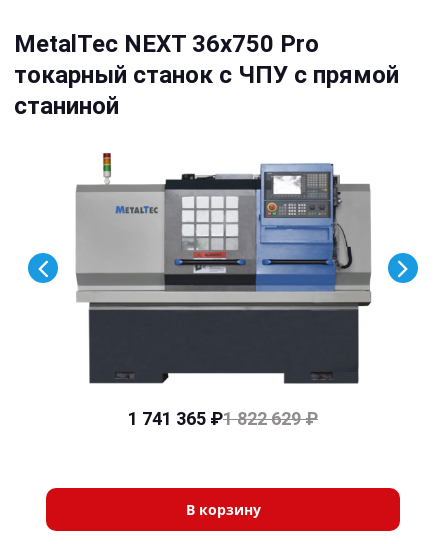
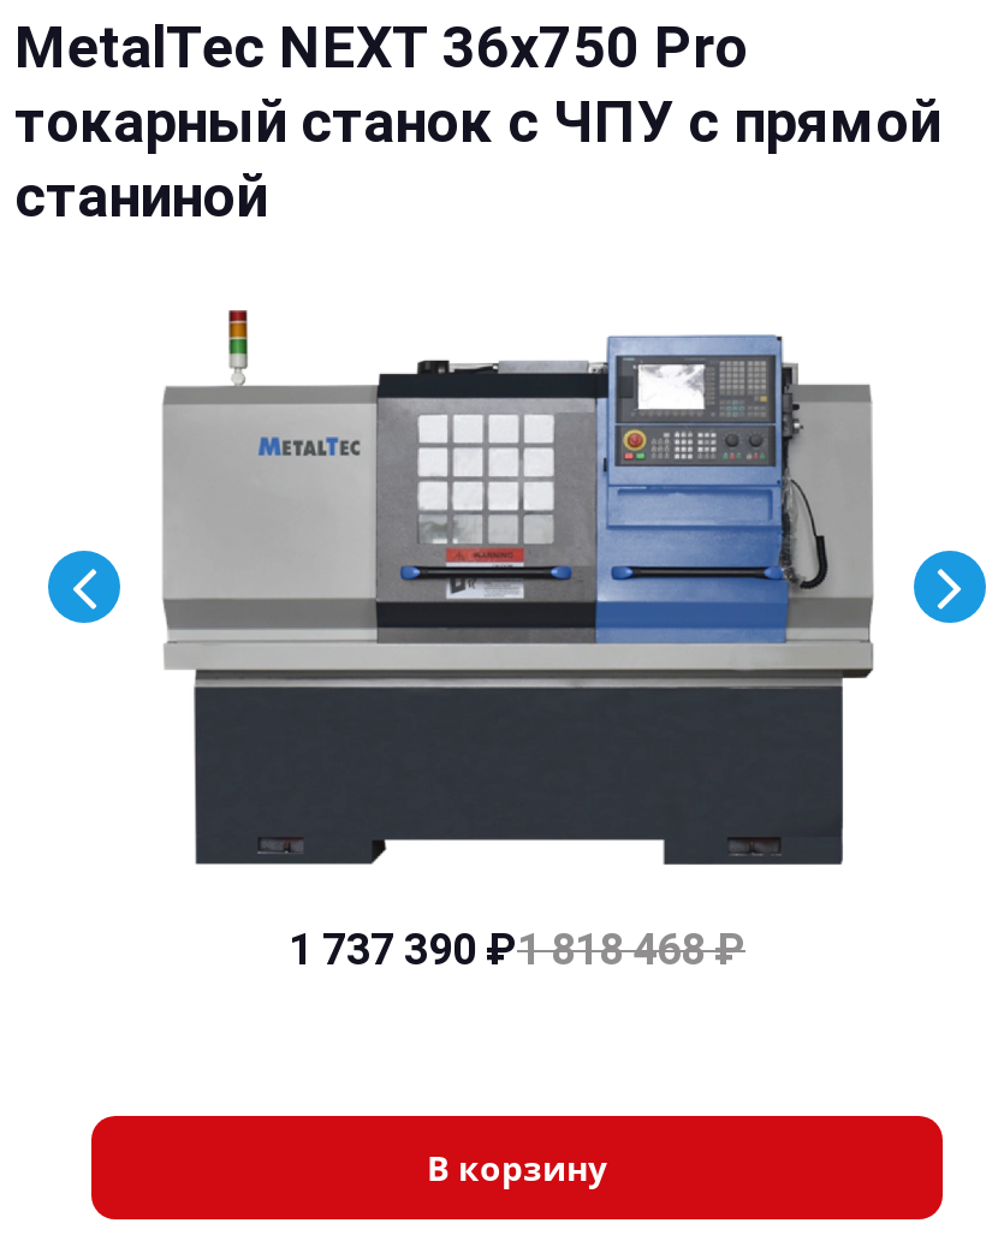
[128,408,318,429] 1 741 365 ₽1 822 629 ₽ -> [289,923,745,974] 1 737 390 ₽1 818 468 ₽

